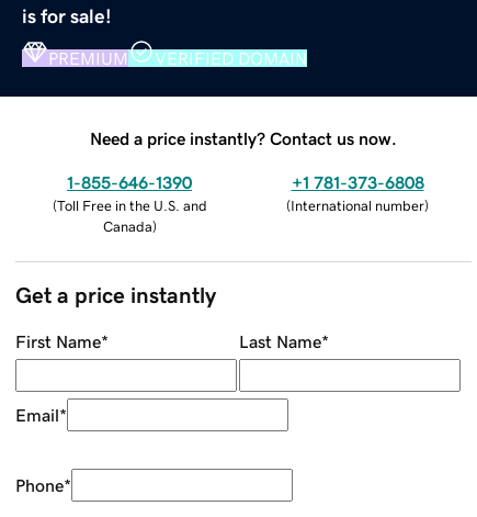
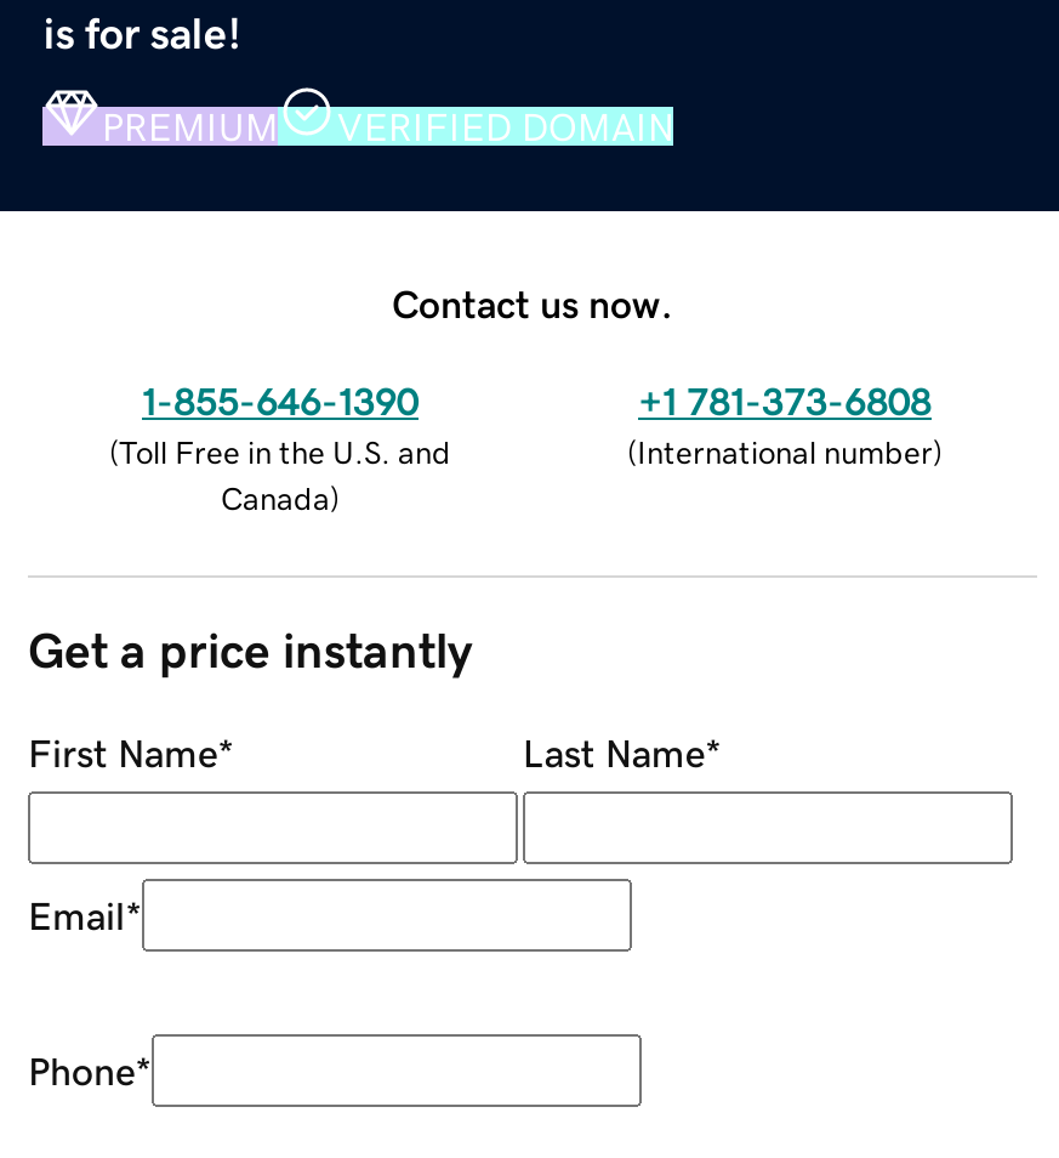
[90,129,397,147] Need a price instantly? Contact us now. -> [392,283,673,322] Contact us now.

